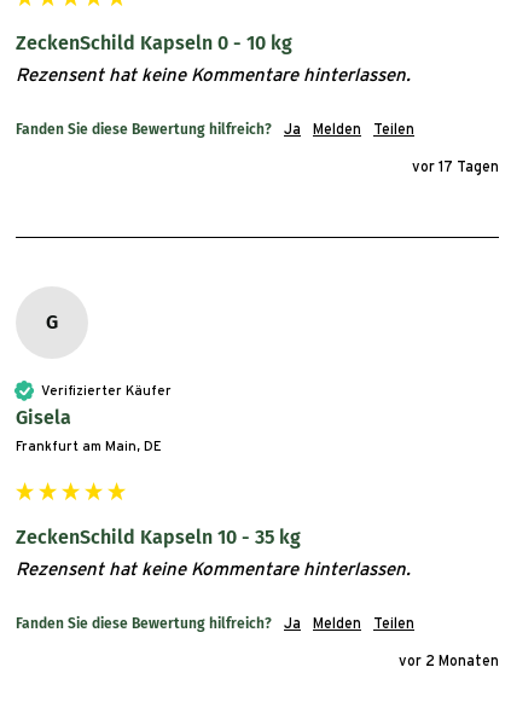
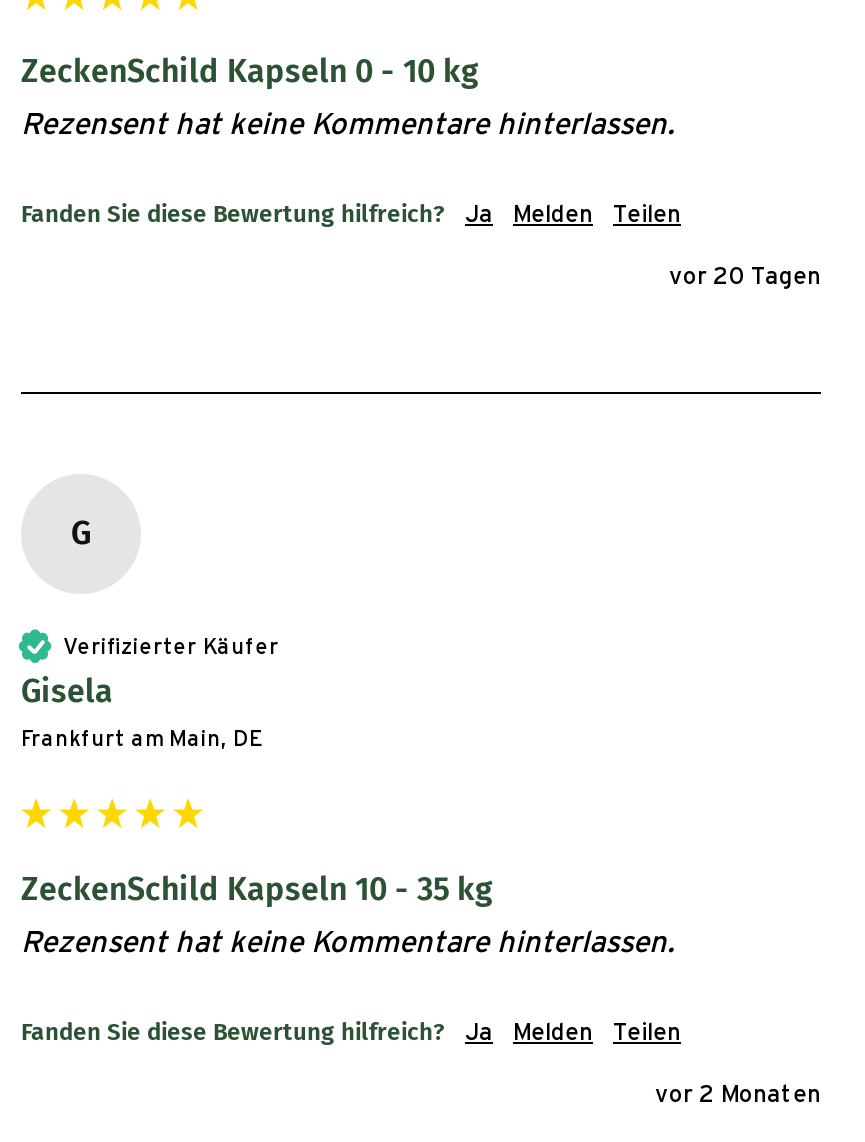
[412,159,499,174] vor 17 Tagen -> [669,264,821,288] vor 20 Tagen

